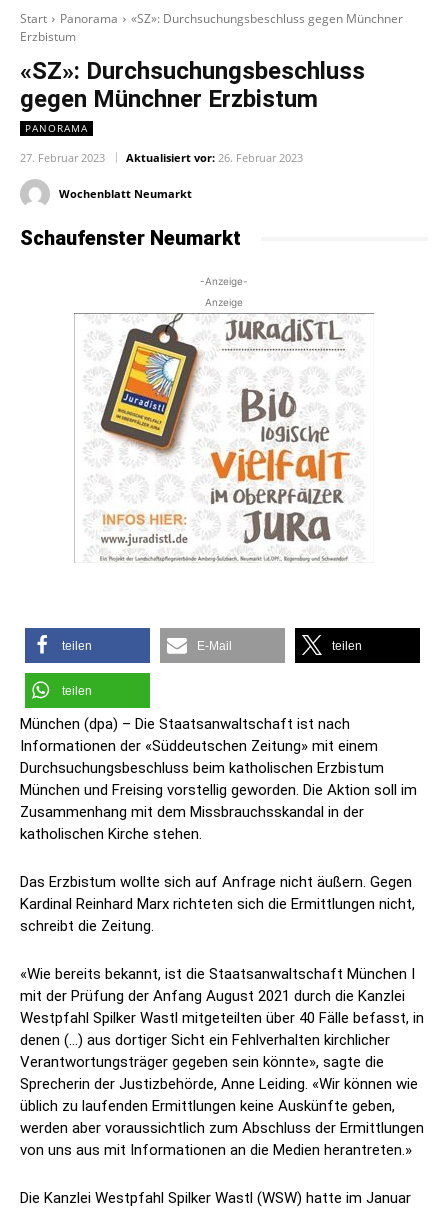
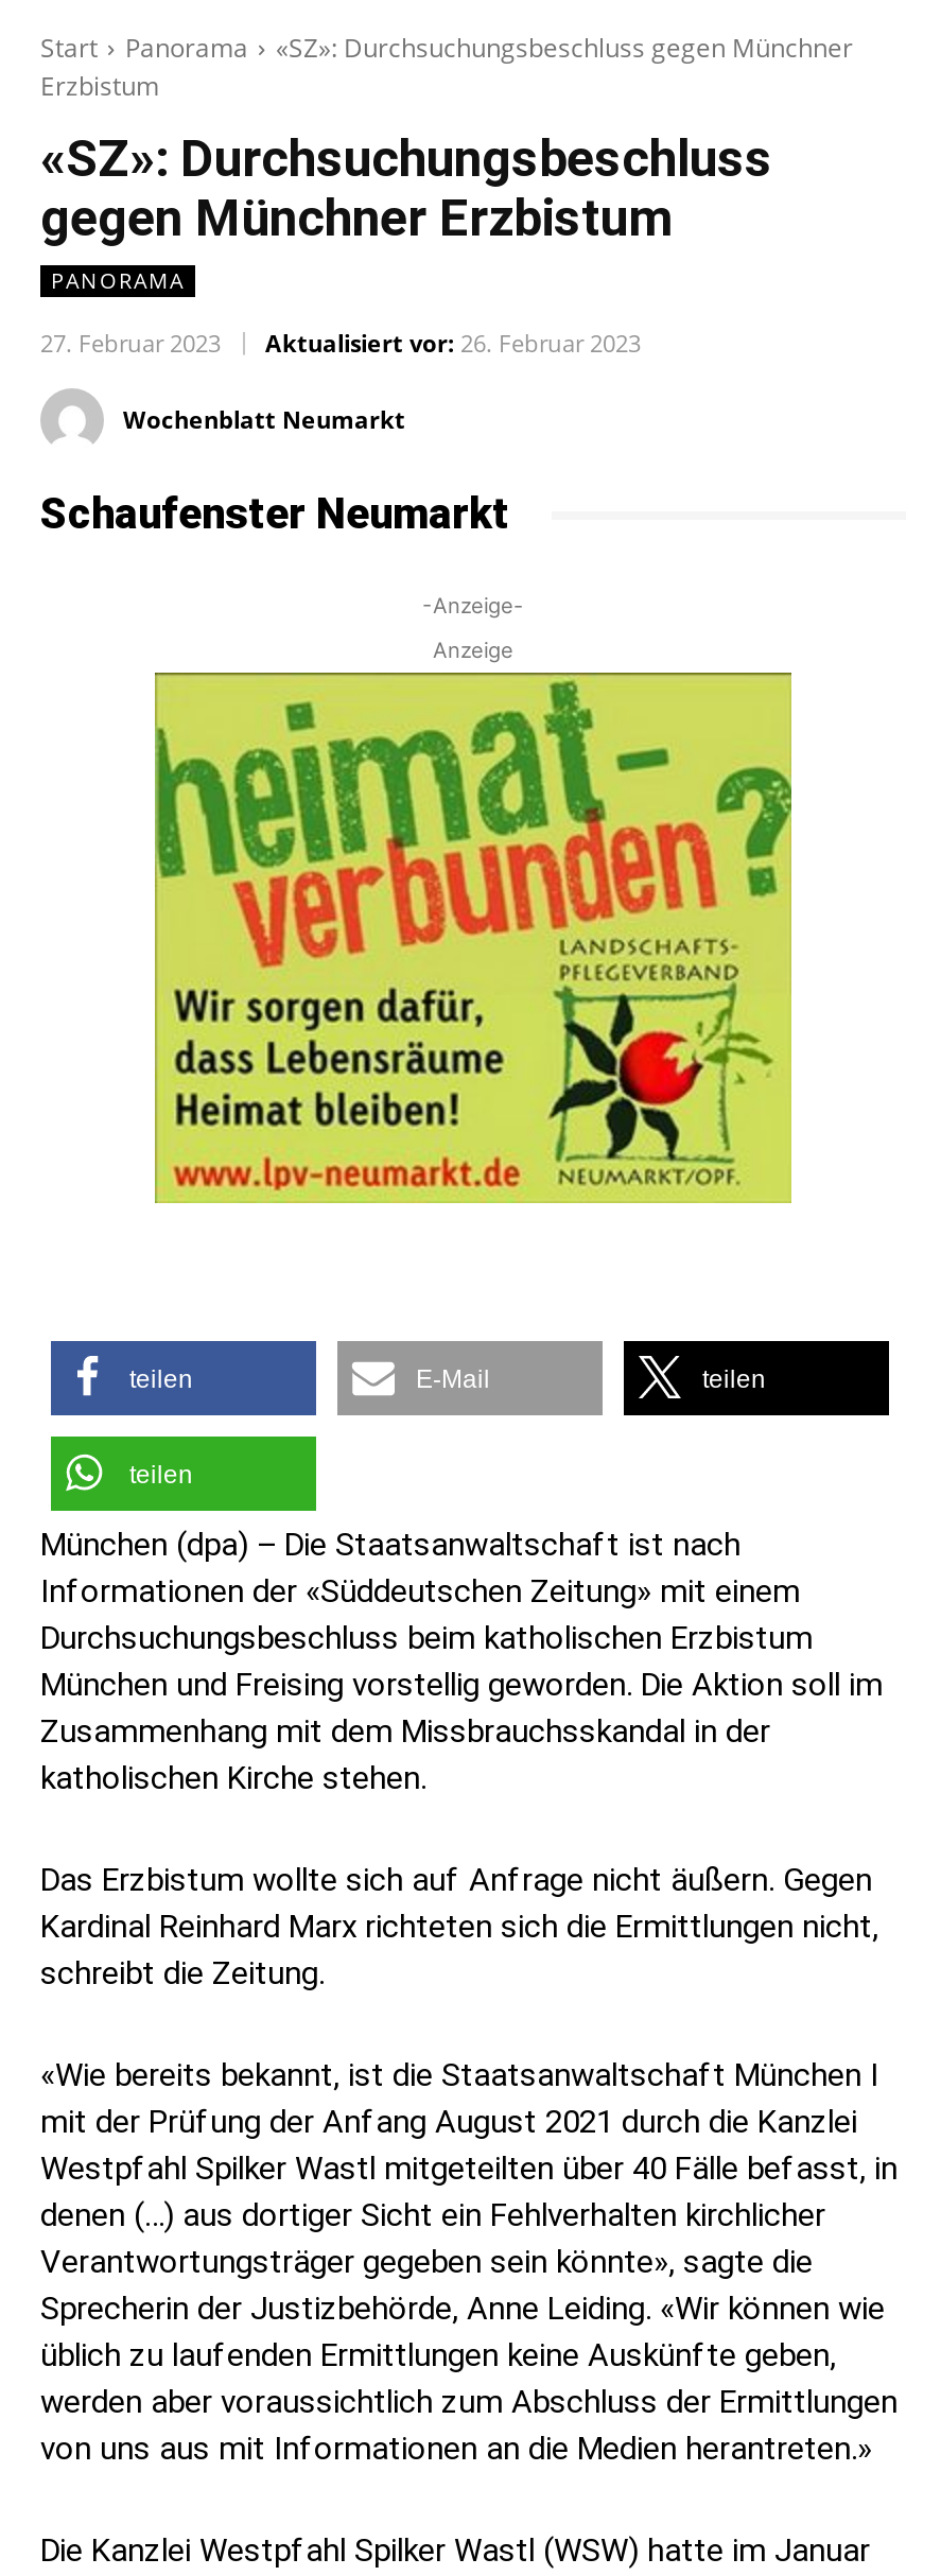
[74,313,374,563] [image] -> [153,673,794,1205] [image]

